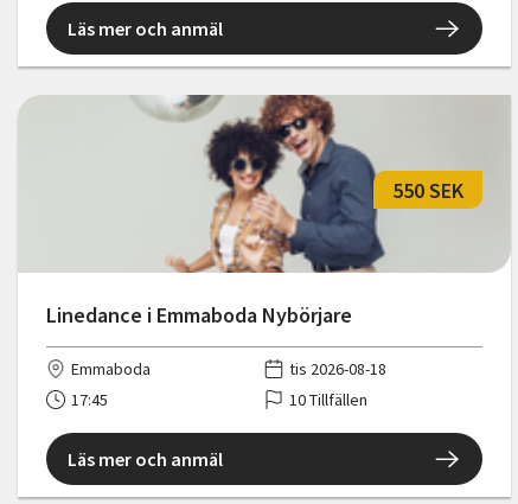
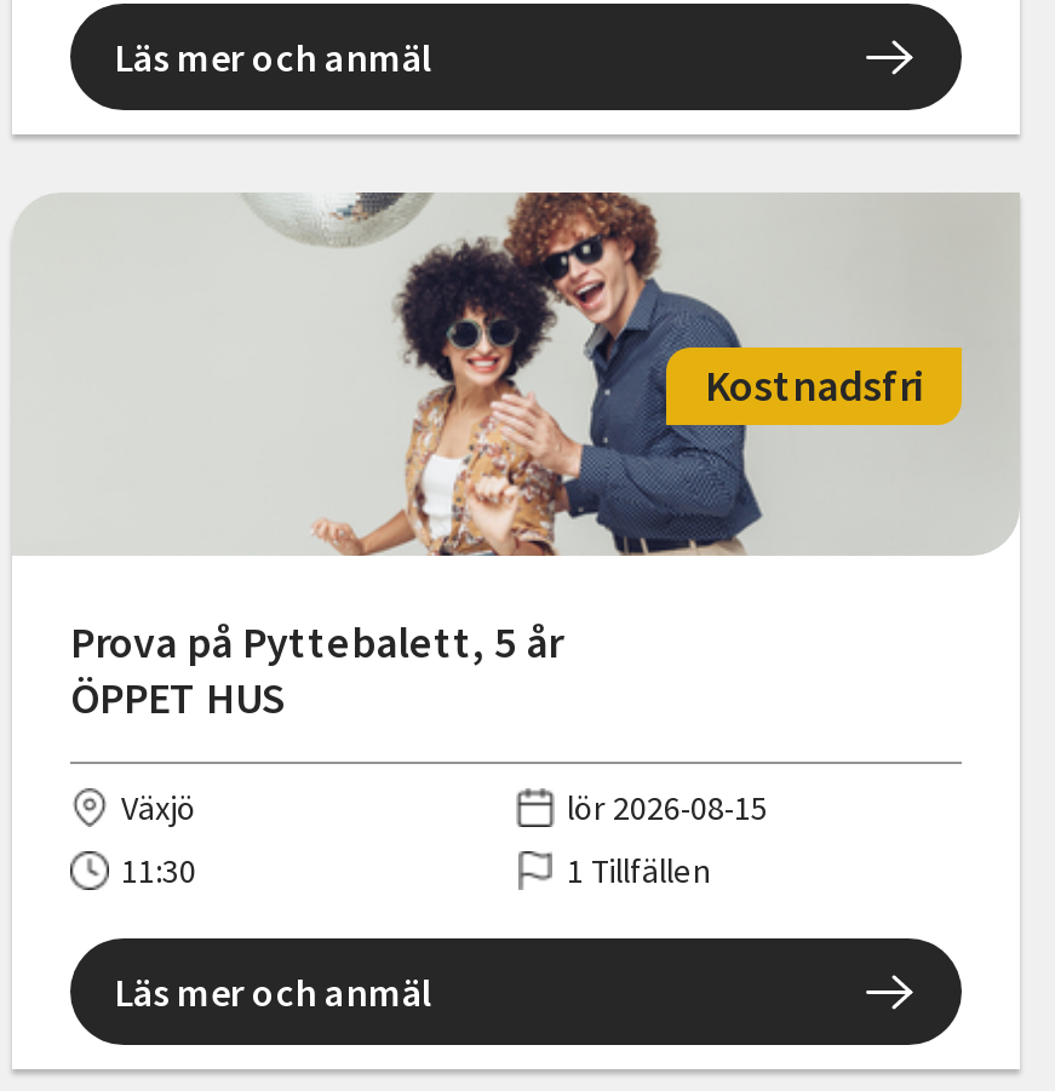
[392,176,463,203] 550 SEK -> [705,358,923,414] Kostnadsfri
[46,301,352,328] Linedance i Emmaboda Nybörjare -> [70,614,562,725] Prova på Pyttebalett, 5 år | ÖPPET HUS
[71,358,386,410] Emmaboda | tis 2026-08-18 | 17:45 | 10 Tillfällen -> [121,786,768,892] Växjö | lör 2026-08-15 | 11:30 | 1 Tillfällen

